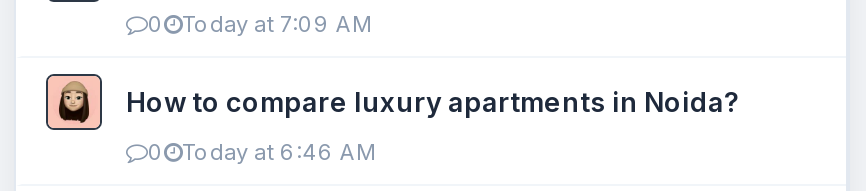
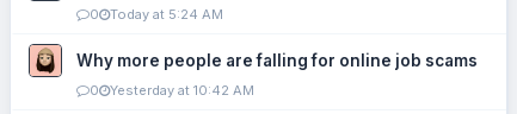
[148,10,372,38] 0 Today at 7:09 AM -> [90,6,223,23] 0 Today at 5:24 AM
[126,86,738,118] How to compare luxury apartments in Noida? -> [76,51,478,70] Why more people are falling for online job scams
[182,138,376,166] Today at 6:46 AM -> [110,82,254,99] Yesterday at 10:42 AM

